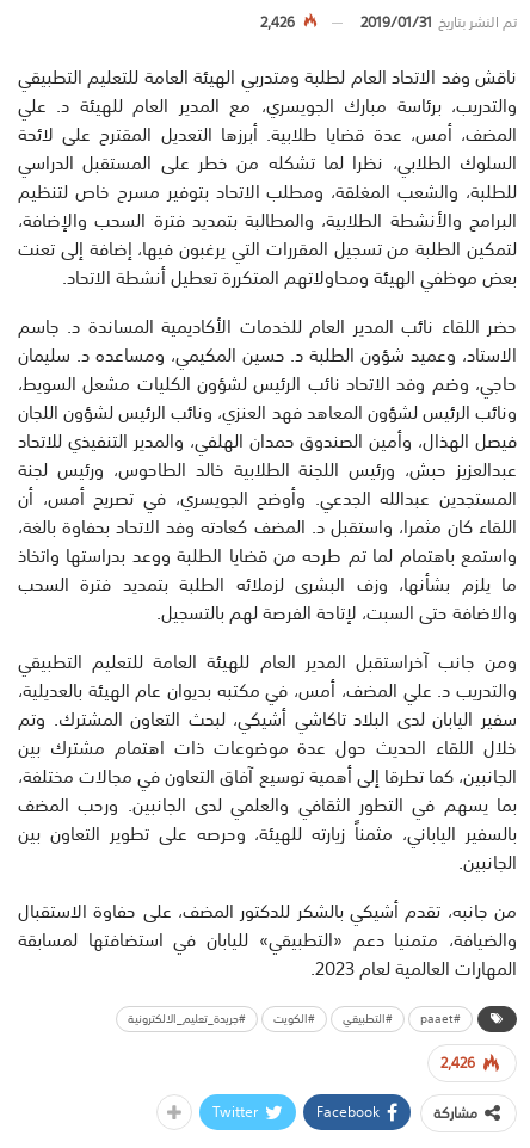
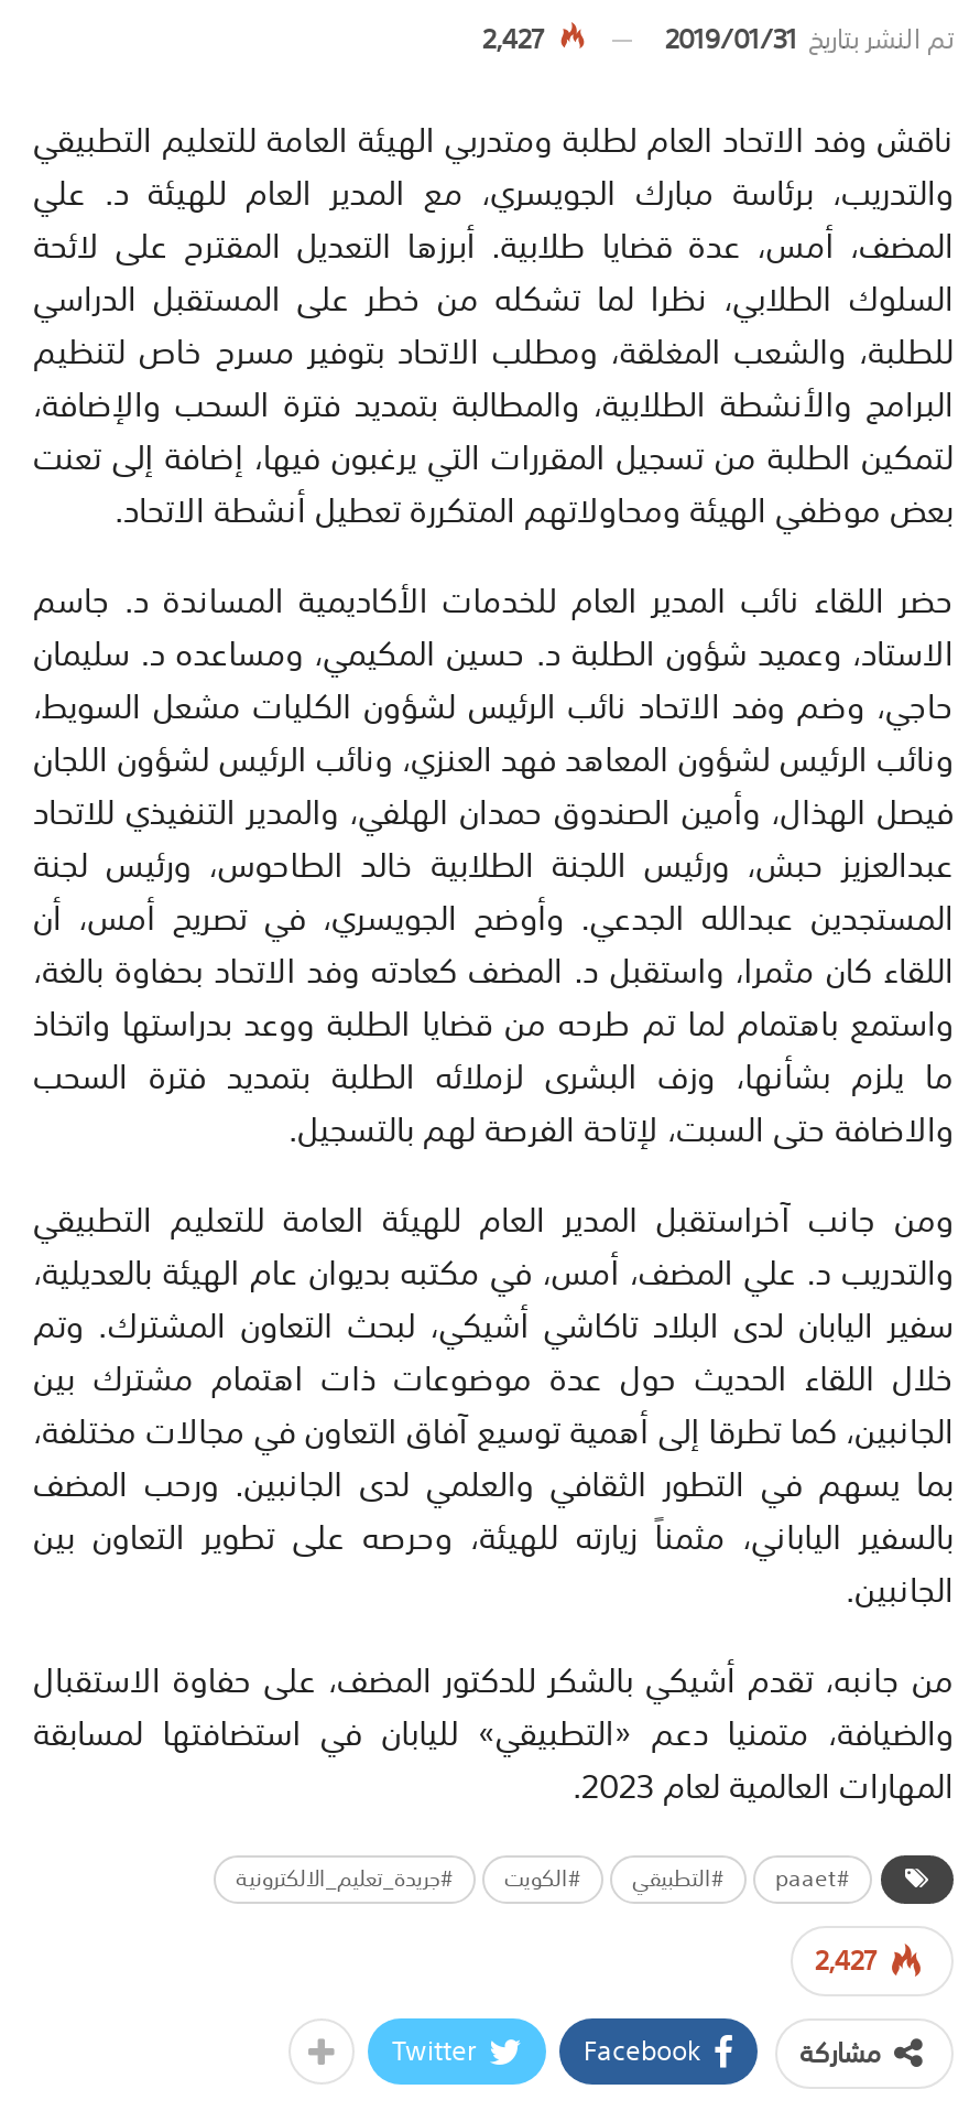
[260,7,295,38] 2,426 -> [482,10,544,67] 2,427
[440,1047,475,1078] 2,426 -> [815,1932,876,1989] 2,427

